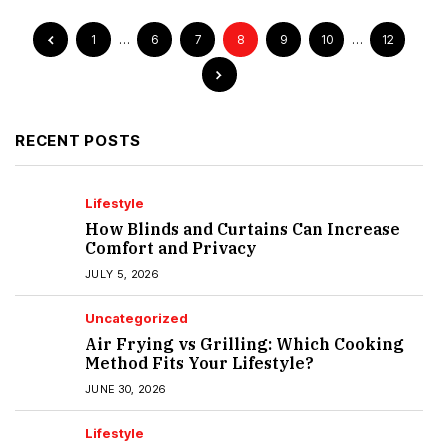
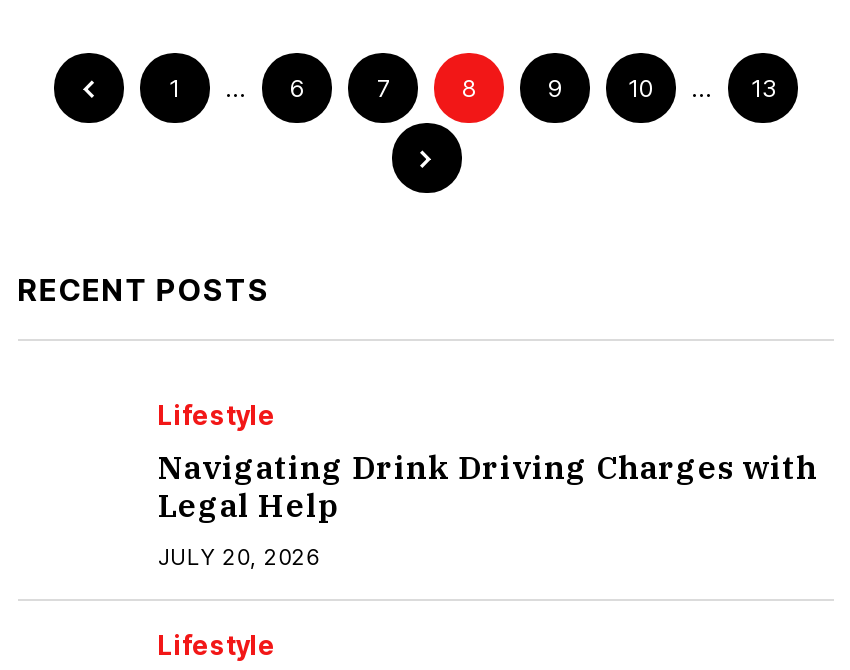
[381,32,393,47] 12 -> [752,73,774,103] 13
[85,219,404,396] How Blinds and Curtains Can Increase | Comfort and Privacy | JULY 5, 2026 | Uncategorized | Air Frying vs Grilling: Which Cooking | Method Fits Your Lifestyle? | JUNE 30, 2026 -> [158,447,818,571] Navigating Drink Driving Charges with | Legal Help | JULY 20, 2026

